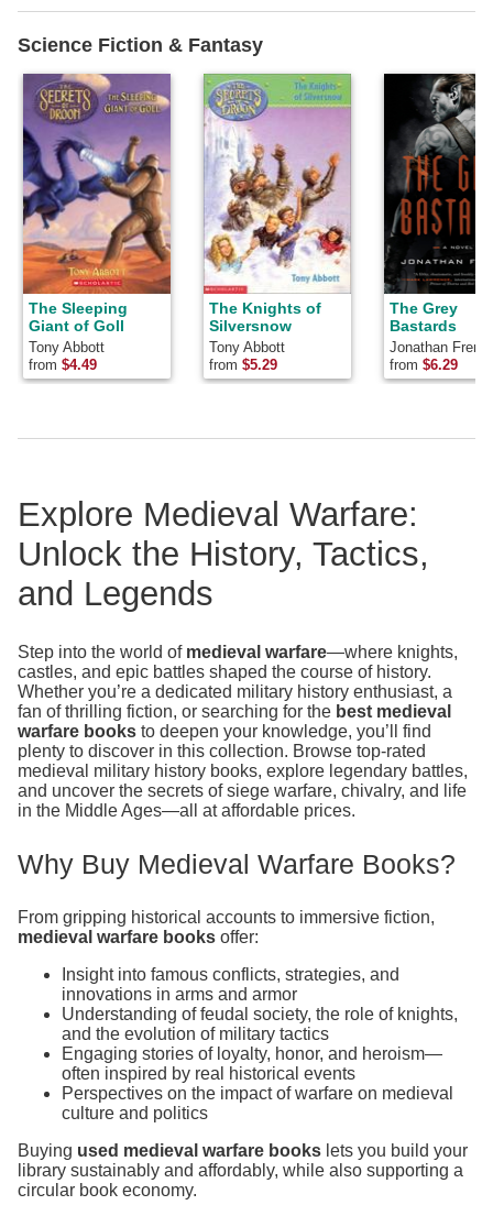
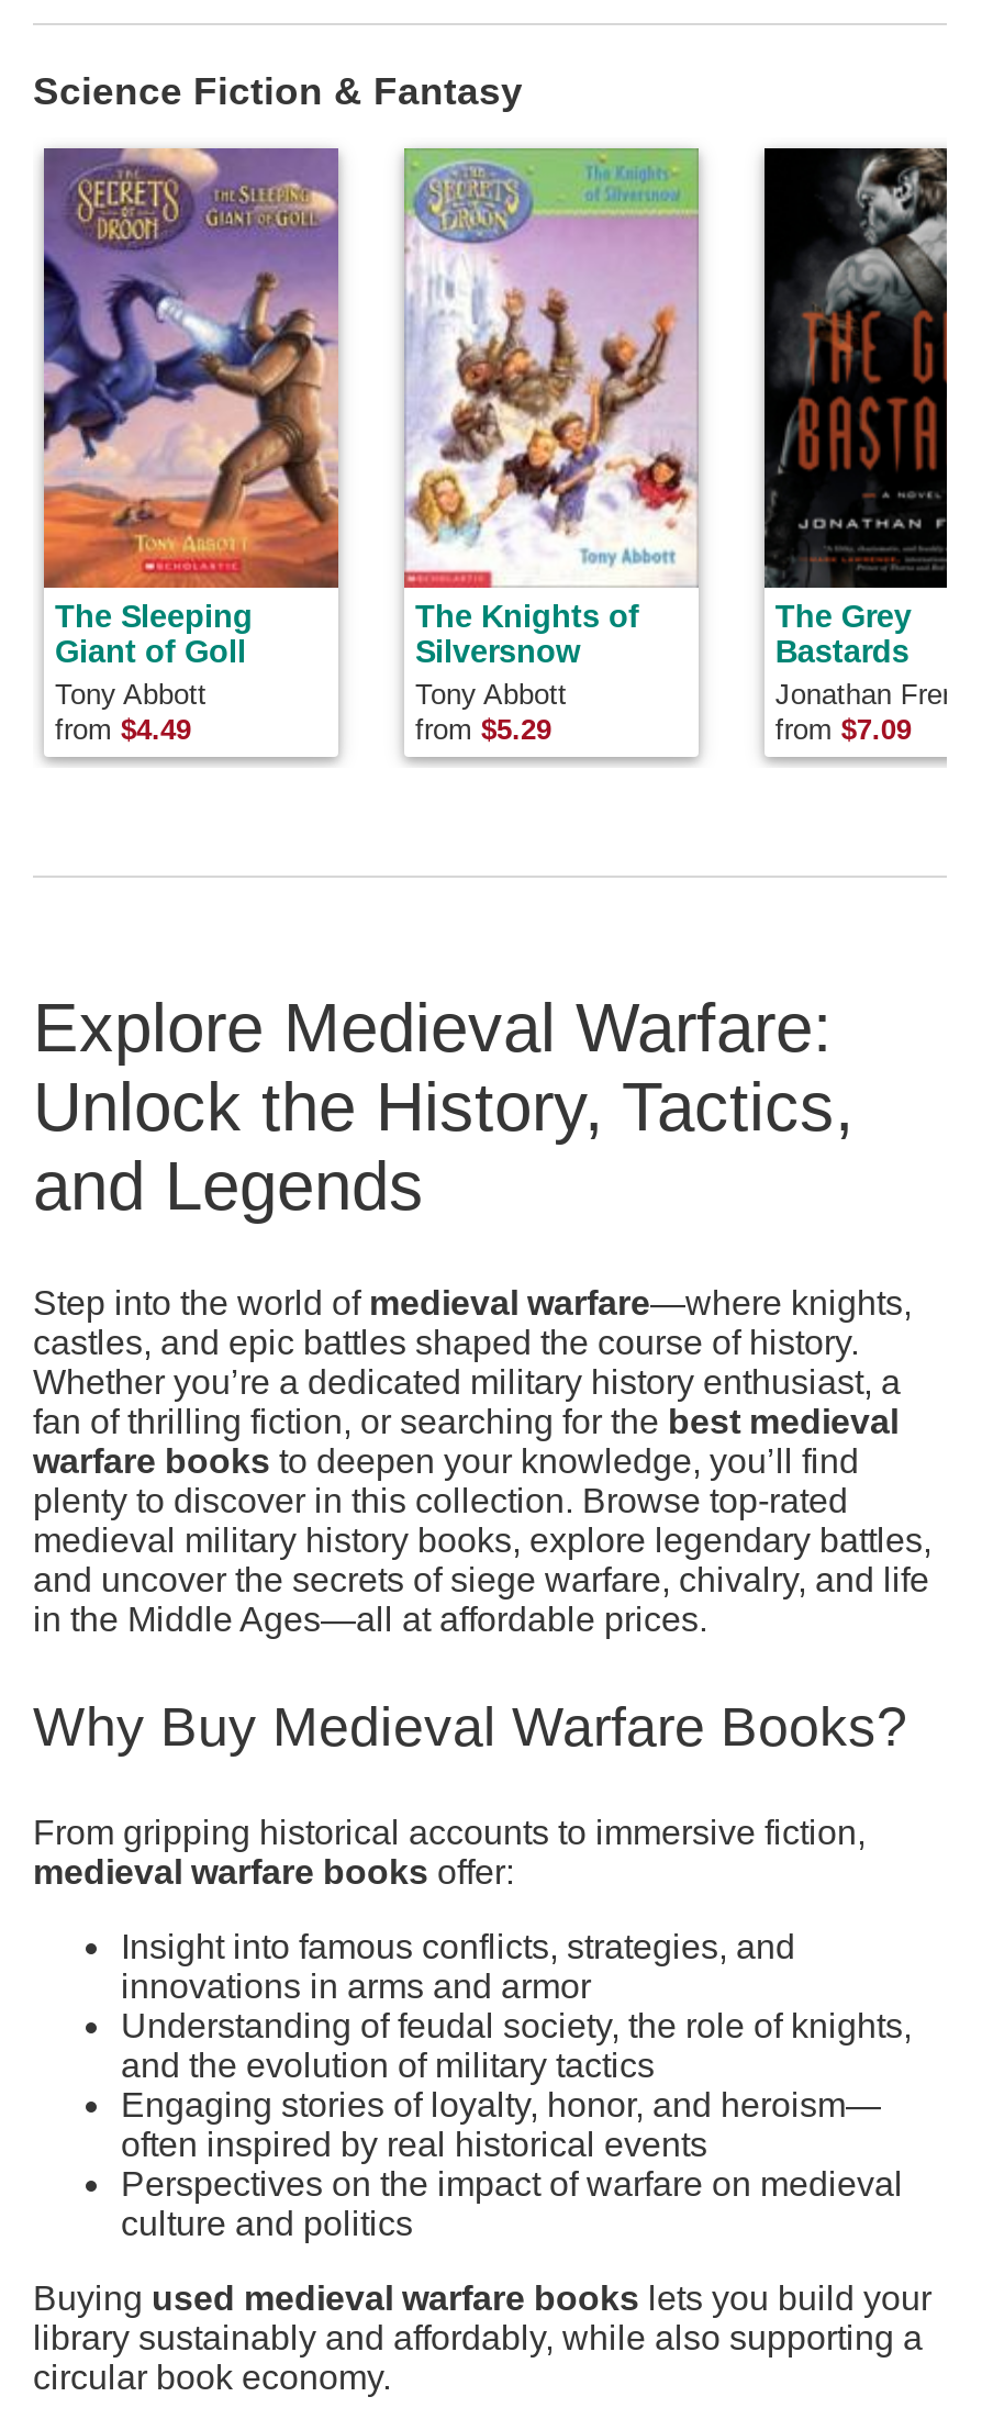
[389,357,458,373] from $6.29 -> [775,713,911,746] from $7.09

